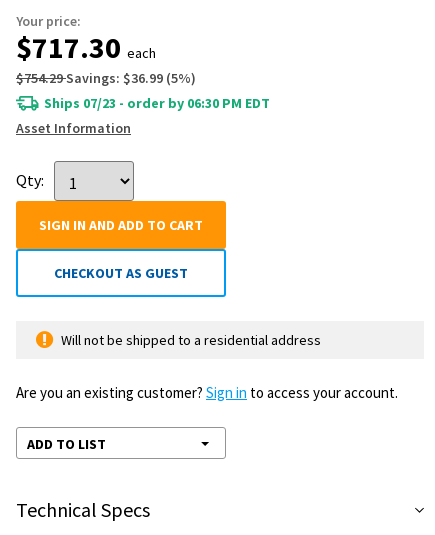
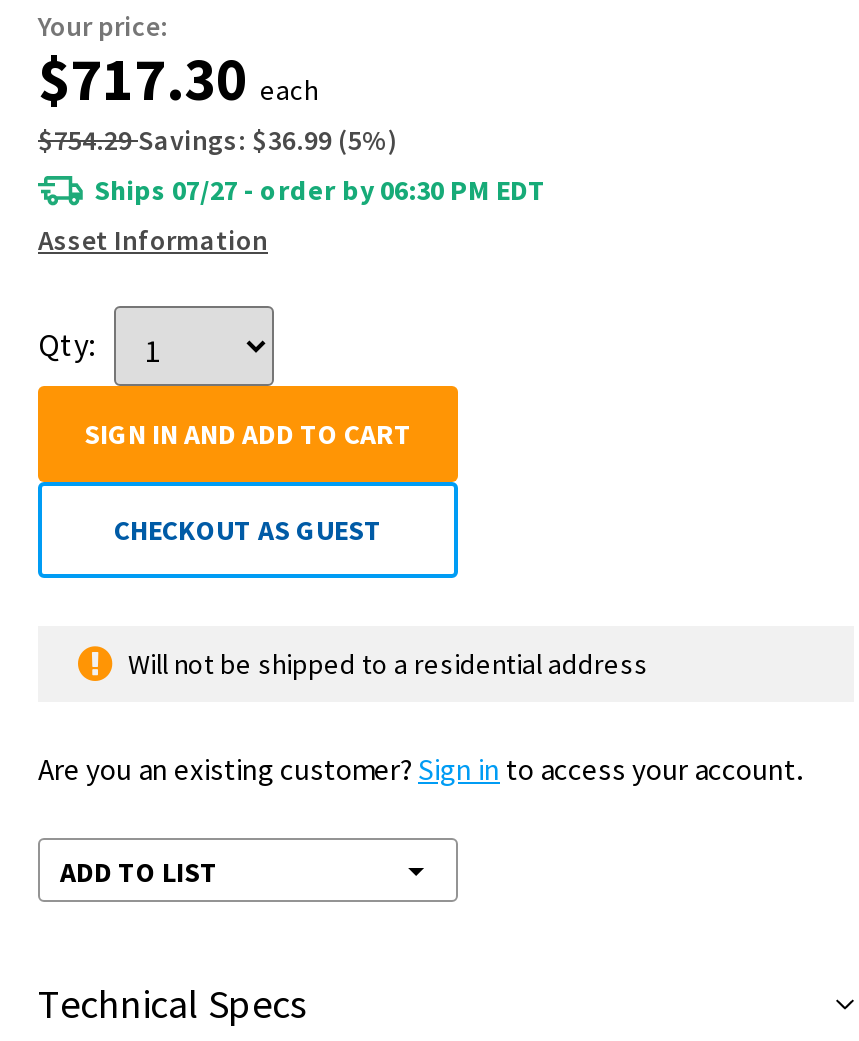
[44,94,270,112] Ships 07/23 - order by 06:30 PM EDT -> [94,173,546,209] Ships 07/27 - order by 06:30 PM EDT

